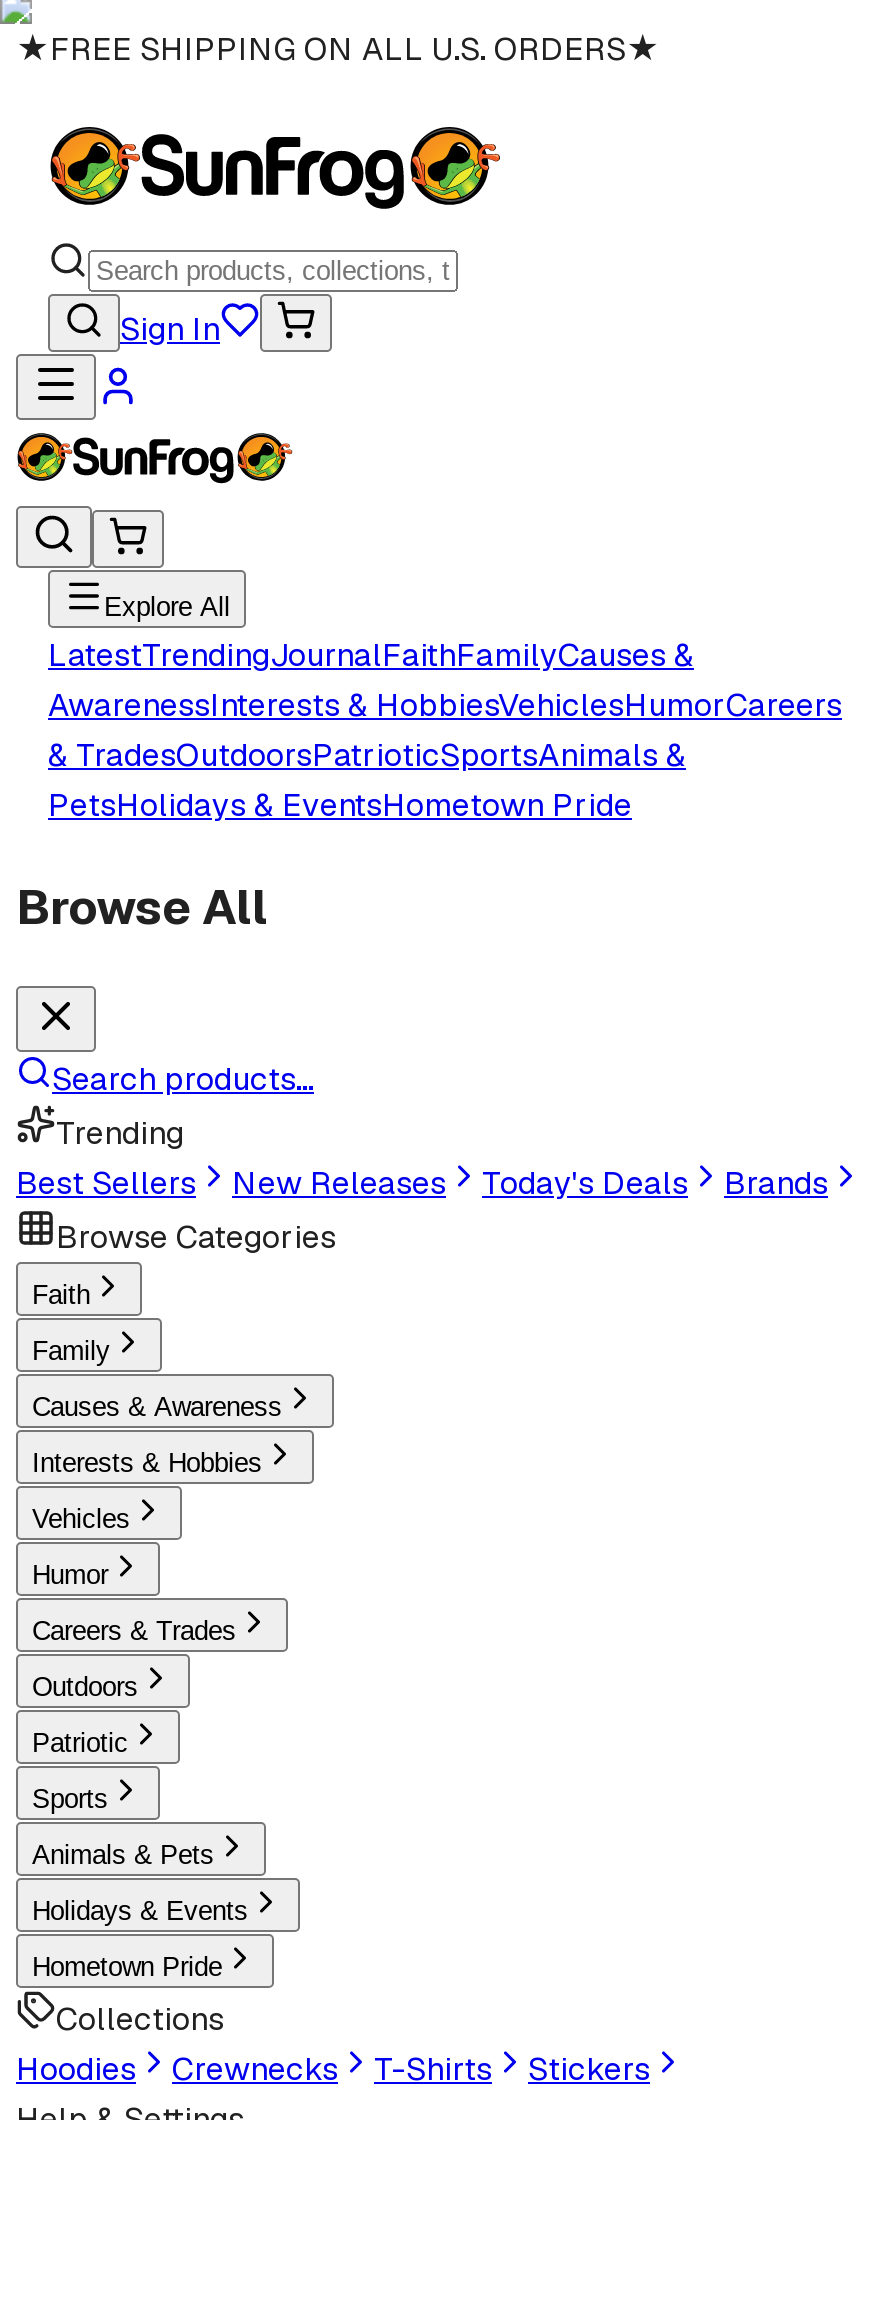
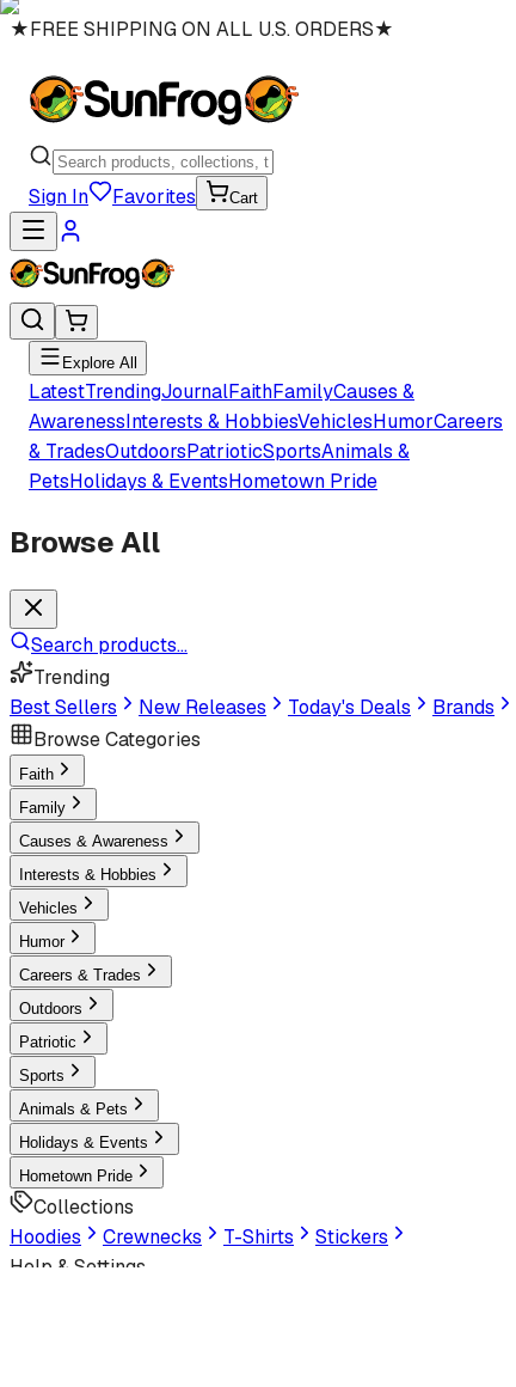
none -> [112,184,258,209] Favorites | Cart

